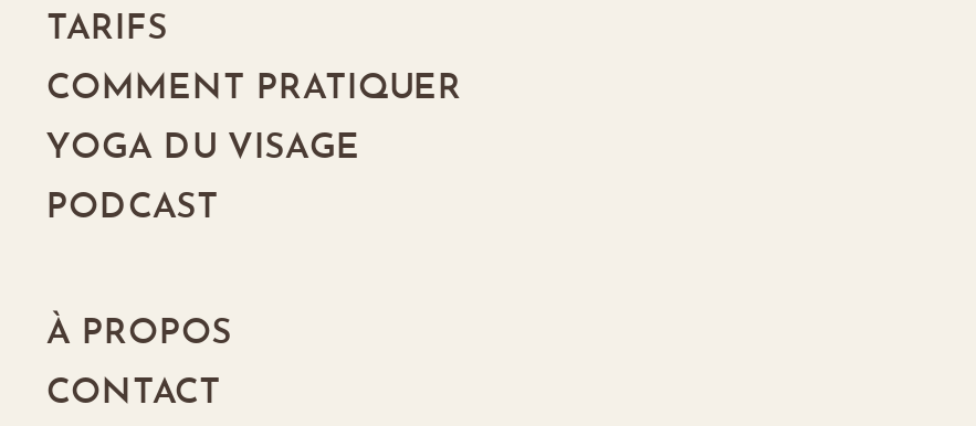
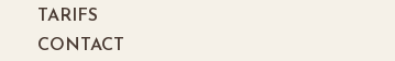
[46,73,462,227] COMMENT PRATIQUER | YOGA DU VISAGE | PODCAST -> none
[46,318,232,353] À PROPOS -> none

